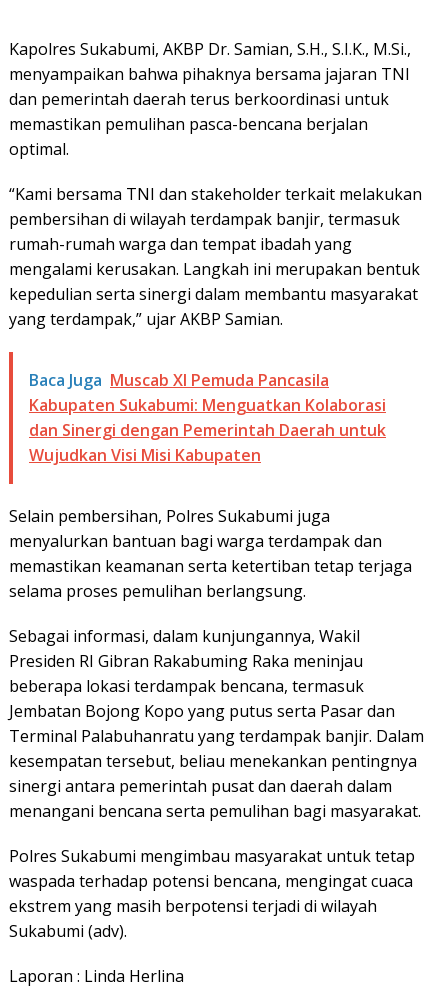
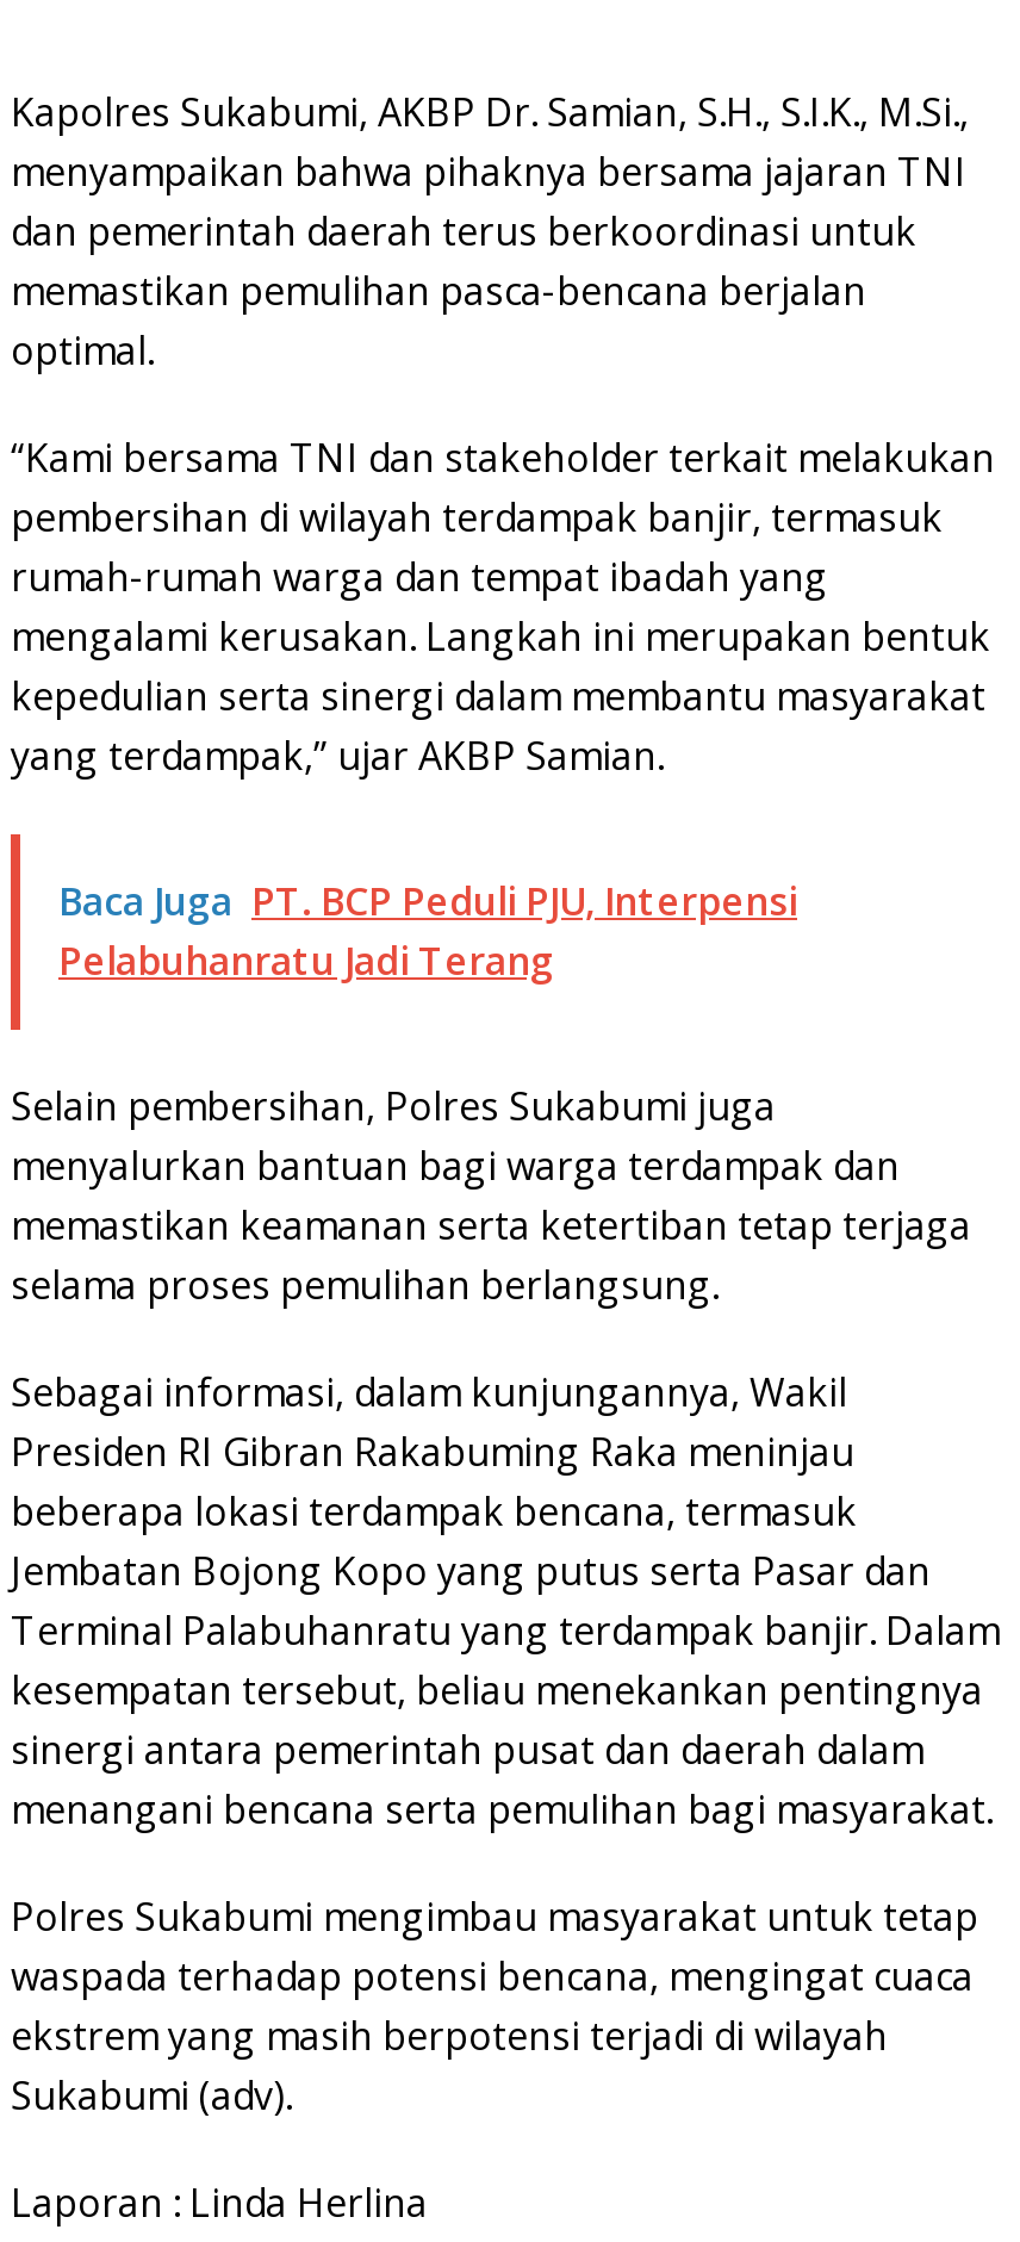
[29,369,386,466] Baca Juga Muscab XI Pemuda Pancasila | Kabupaten Sukabumi: Menguatkan Kolaborasi | dan Sinergi dengan Pemerintah Daerah untuk | Wujudkan Visi Misi Kabupaten -> [58,874,797,986] Baca Juga PT. BCP Peduli PJU, Interpensi | Pelabuhanratu Jadi Terang

